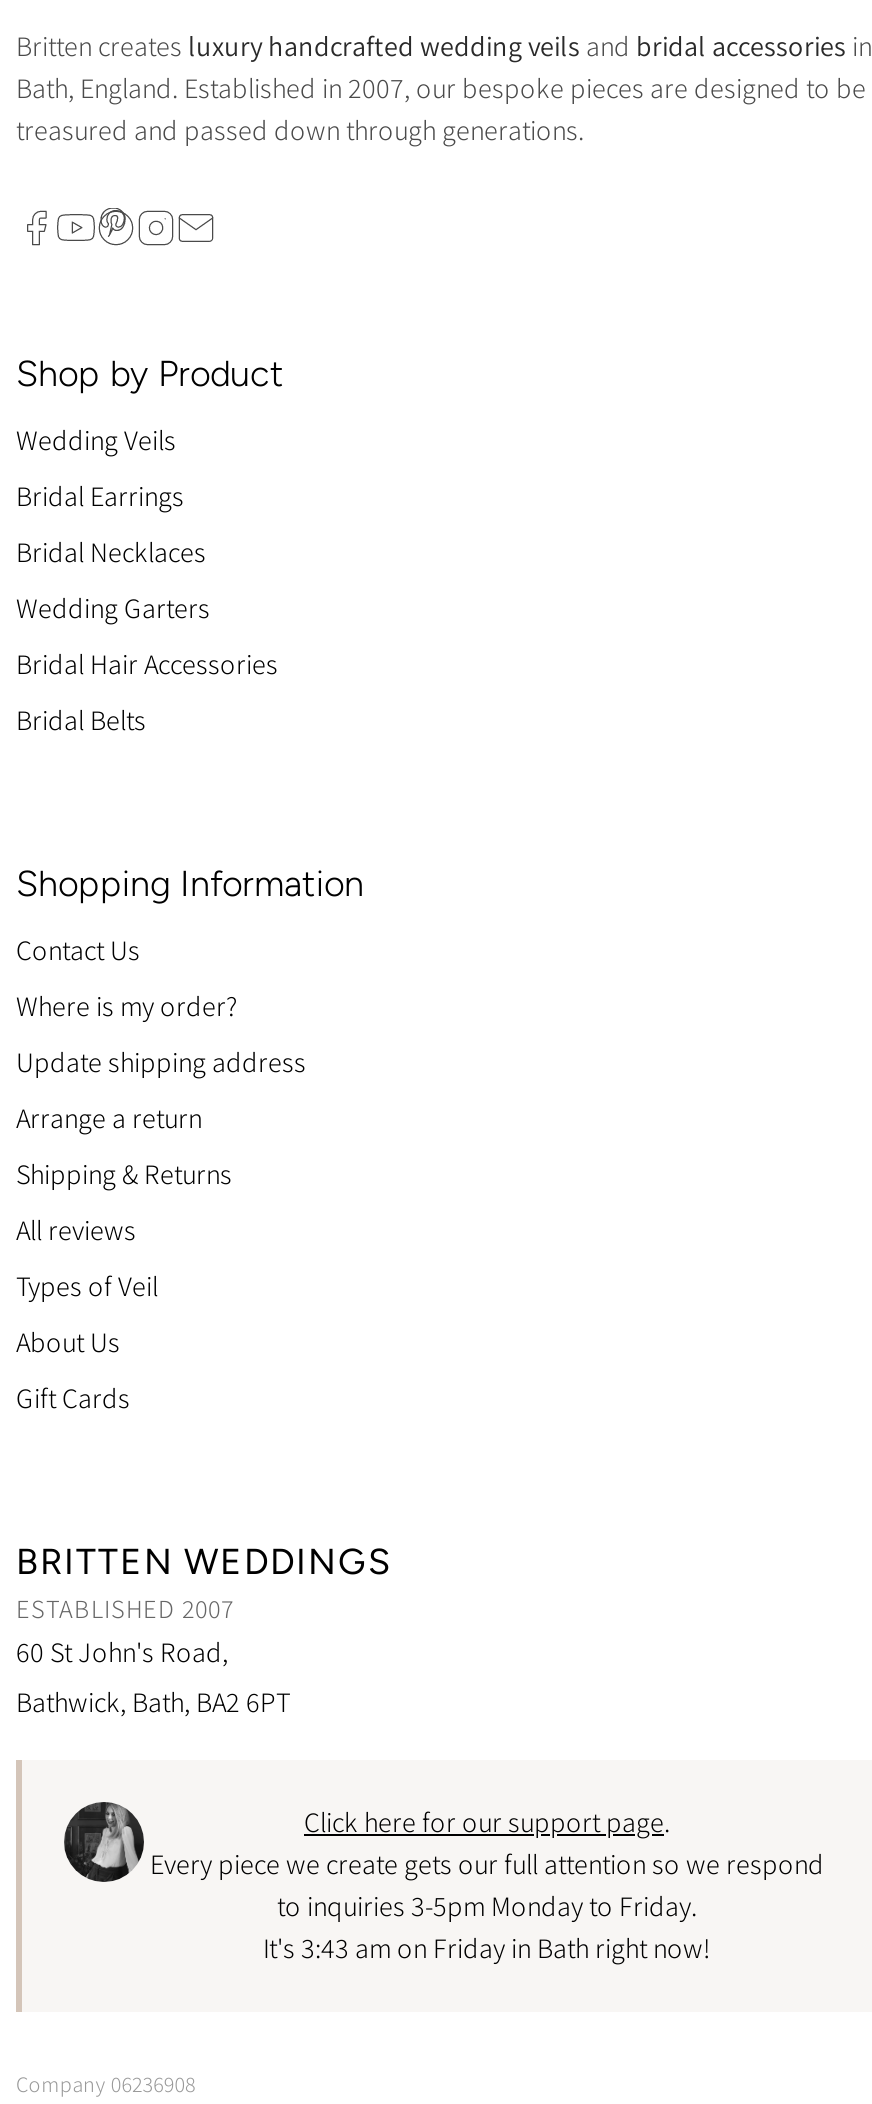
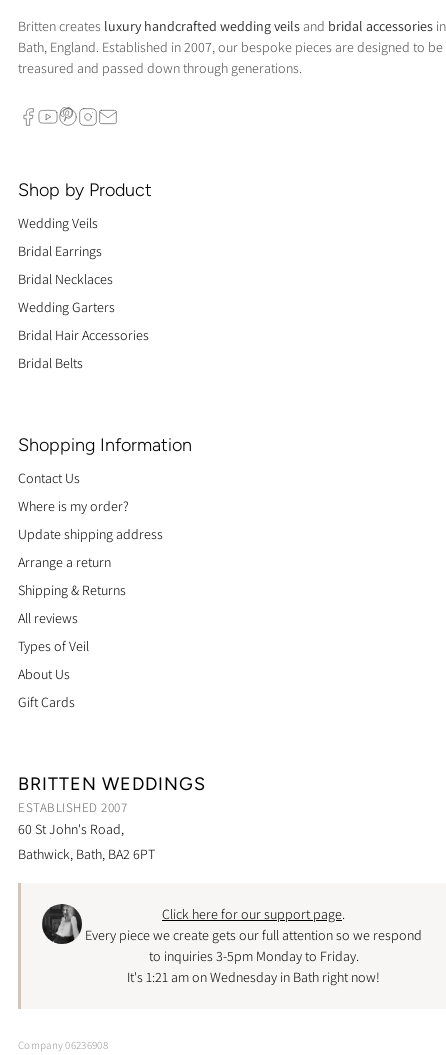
[263,1929,711,1965] It's 3:43 am on Friday in Bath right now! -> [127,968,380,986] It's 1:21 am on Wednesday in Bath right now!

